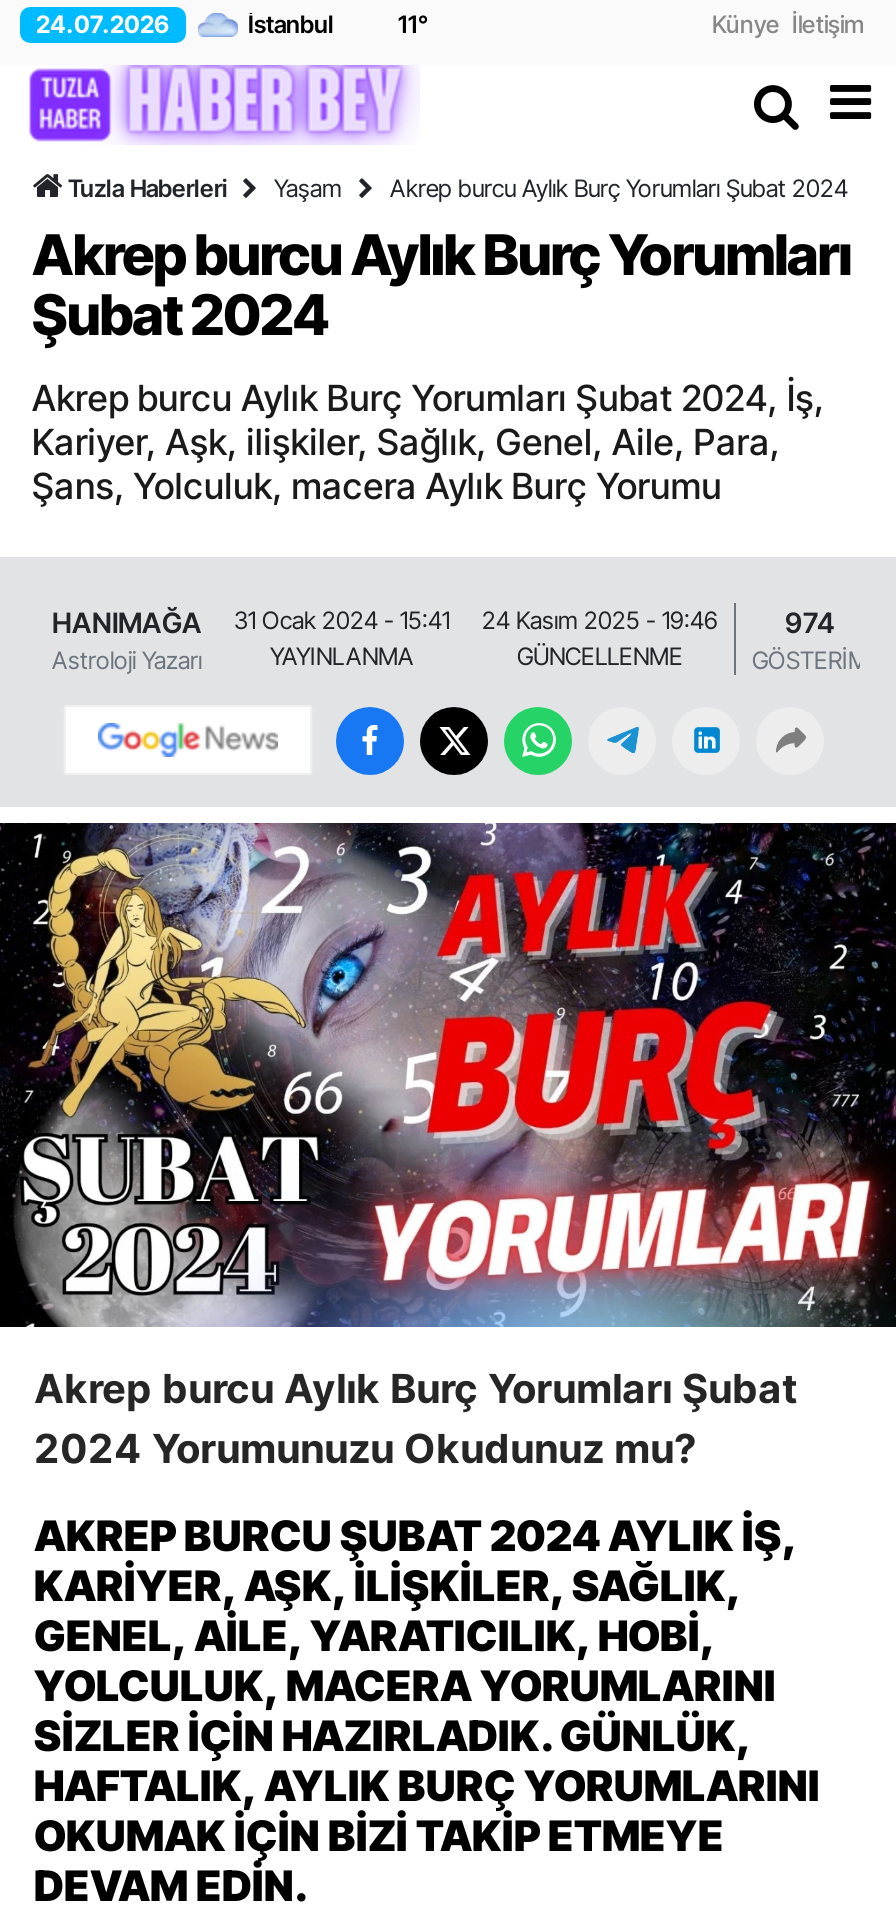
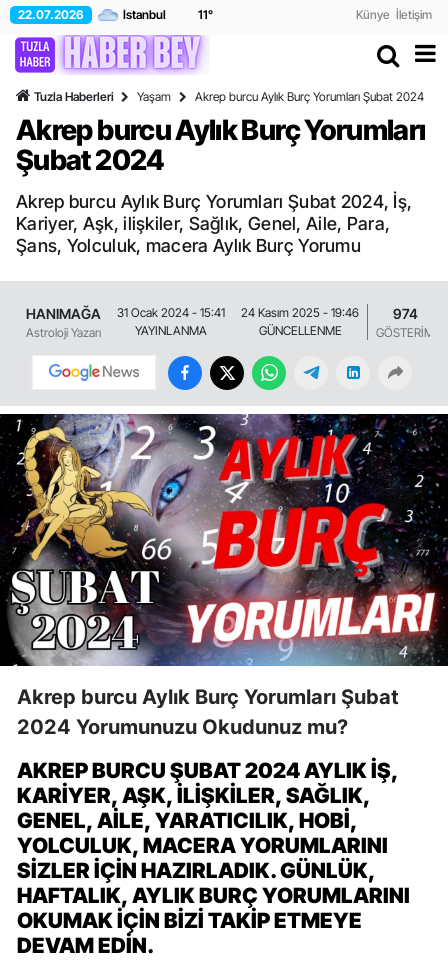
[36,9,170,39] 24.07.2026 -> [18,7,84,22] 22.07.2026

